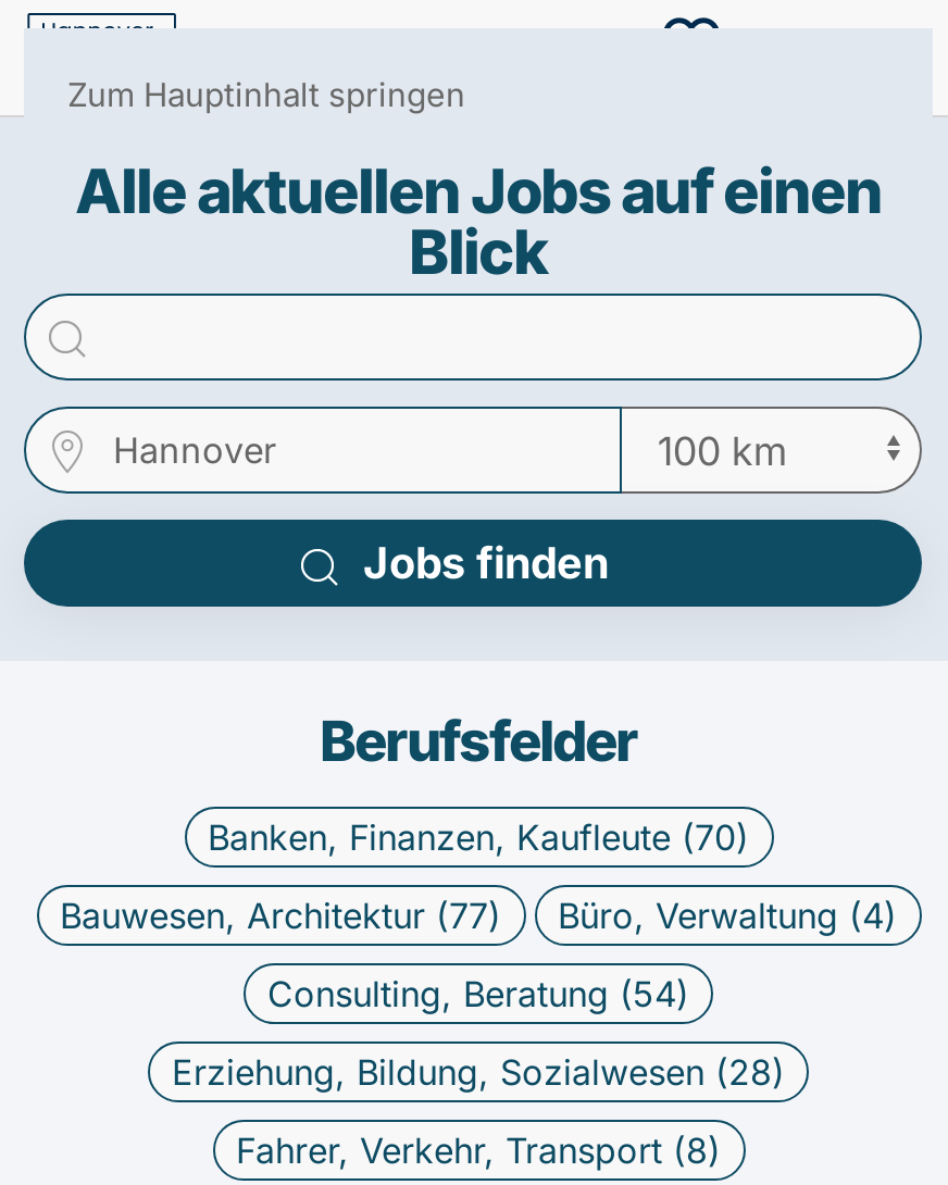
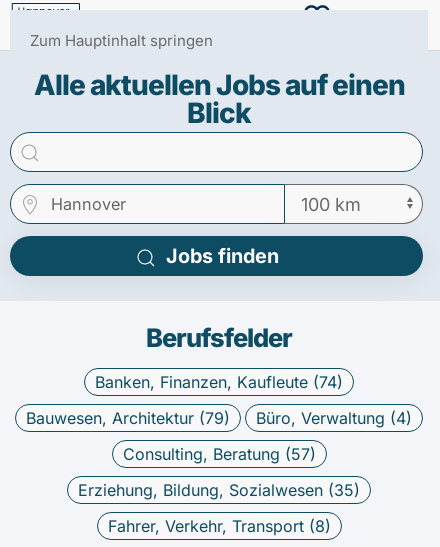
[208,815,749,859] Banken, Finanzen, Kaufleute (70) -> [95,372,343,392] Banken, Finanzen, Kaufleute (74)
[60,894,501,937] Bauwesen, Architektur (77) -> [26,408,230,428] Bauwesen, Architektur (79)
[267,972,689,1015] Consulting, Beratung (54) -> [122,444,315,464] Consulting, Beratung (57)
[172,1050,785,1094] Erziehung, Bildung, Sozialwesen (28) -> [78,480,360,500] Erziehung, Bildung, Sozialwesen (35)

